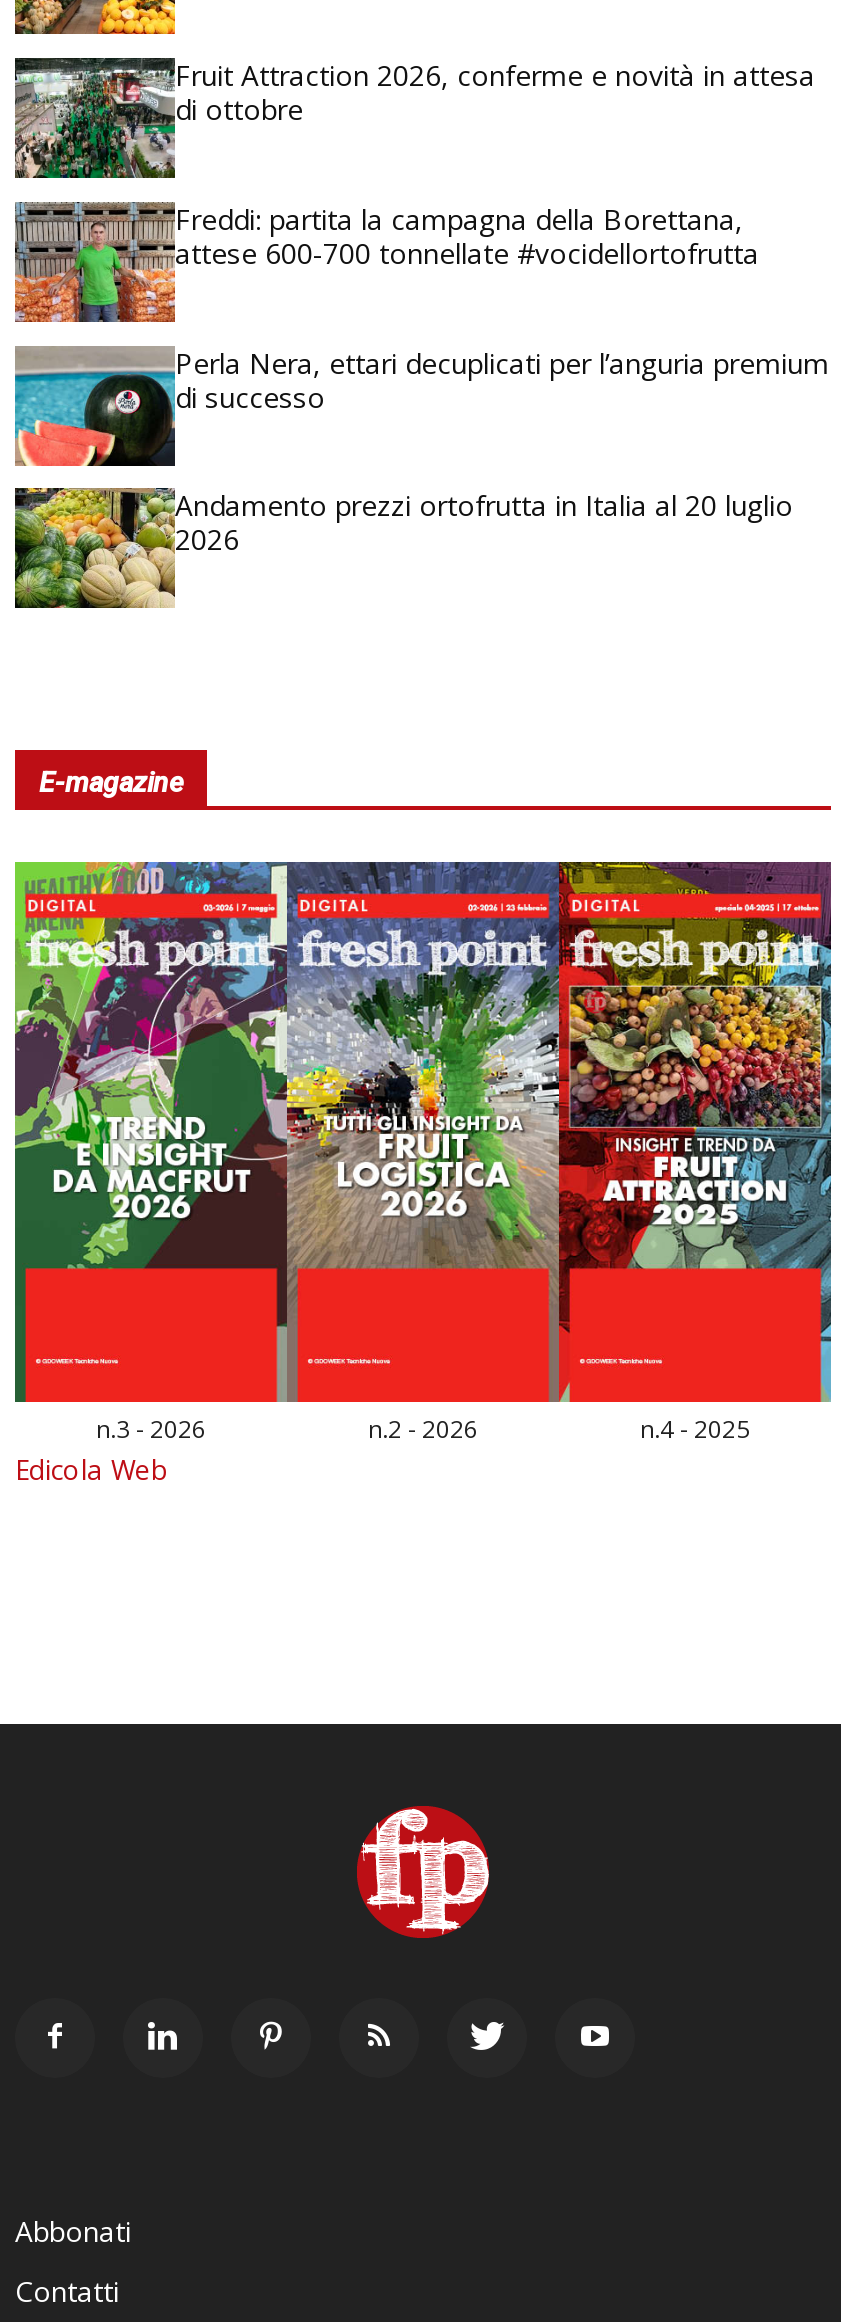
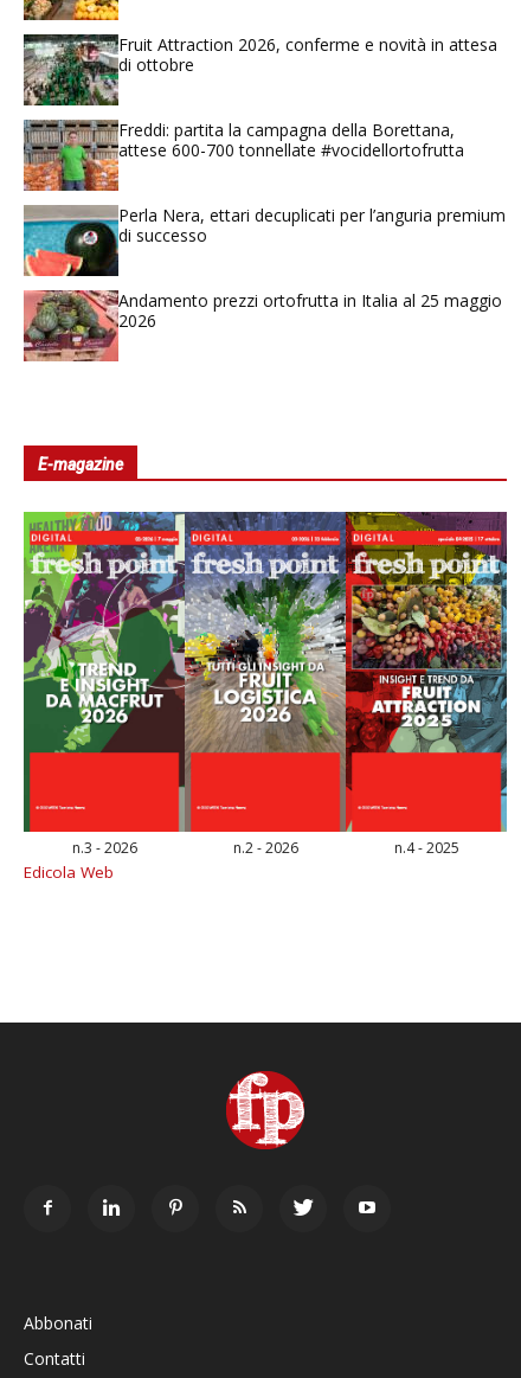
[13,486,793,610] [image] | Andamento prezzi ortofrutta in Italia al 20 luglio -> [22,289,502,363] [image] | Andamento prezzi ortofrutta in Italia al 25 maggio

